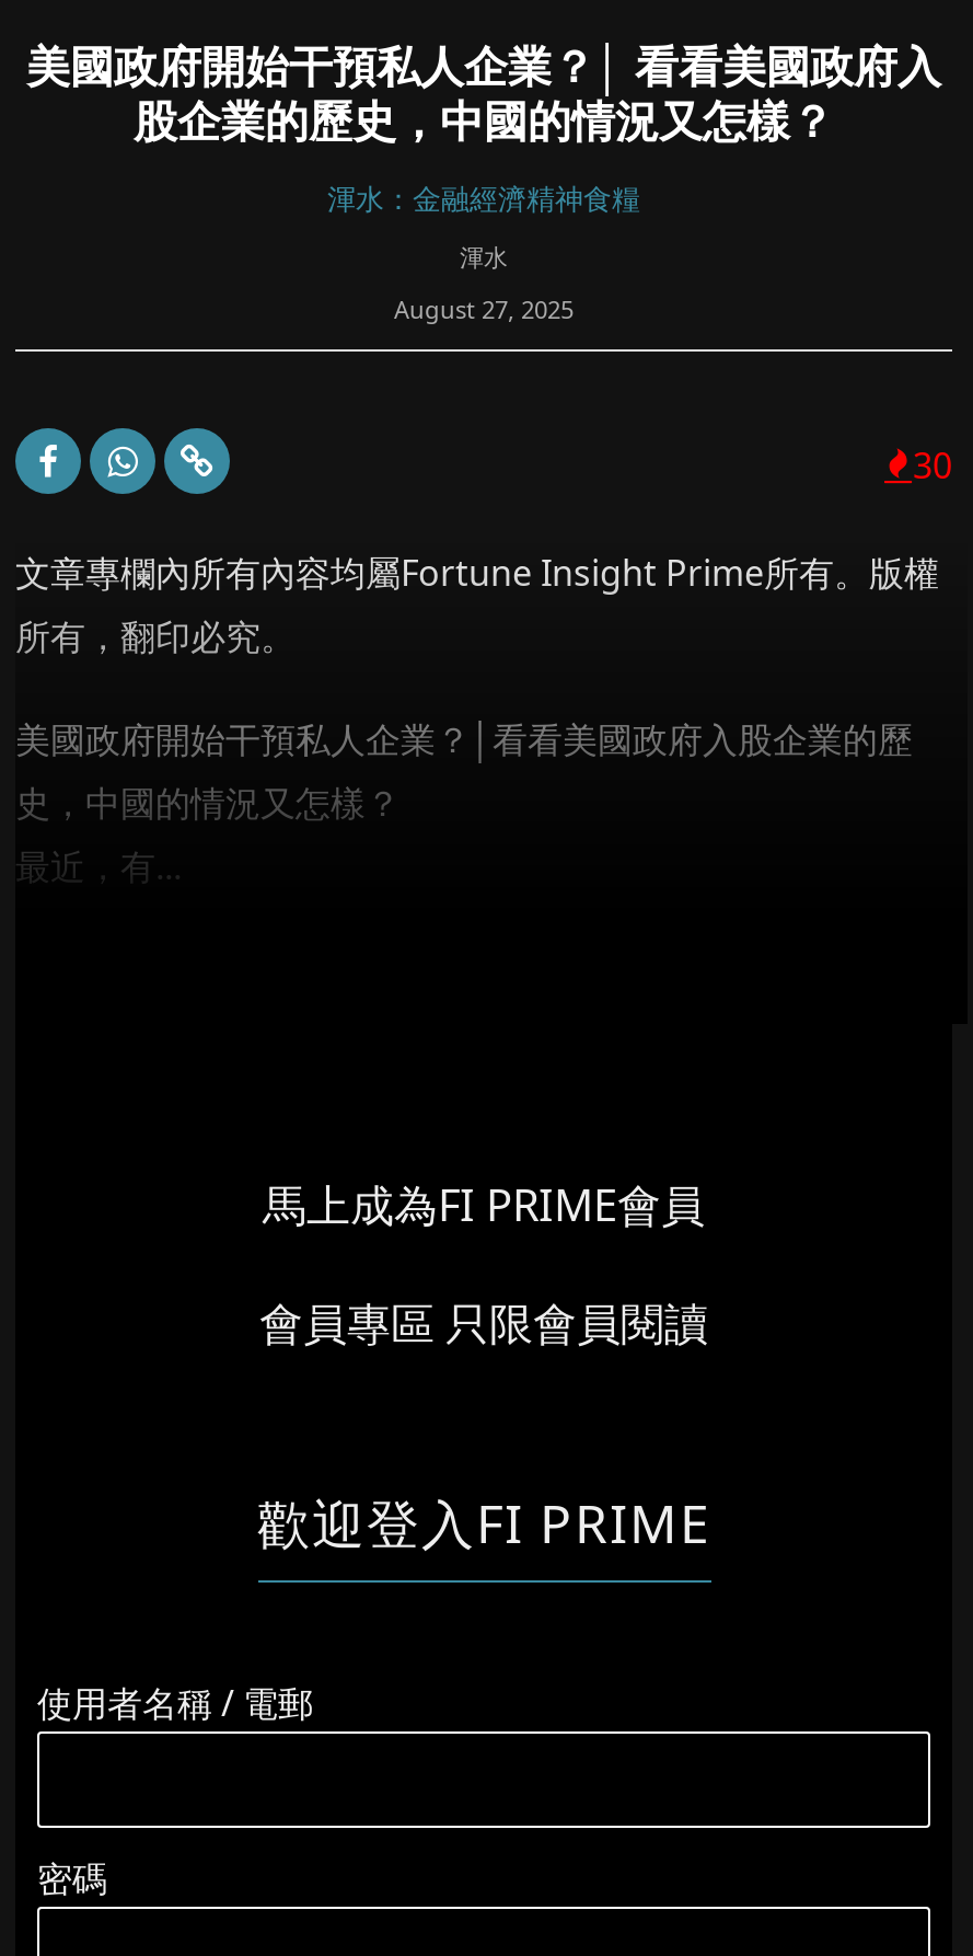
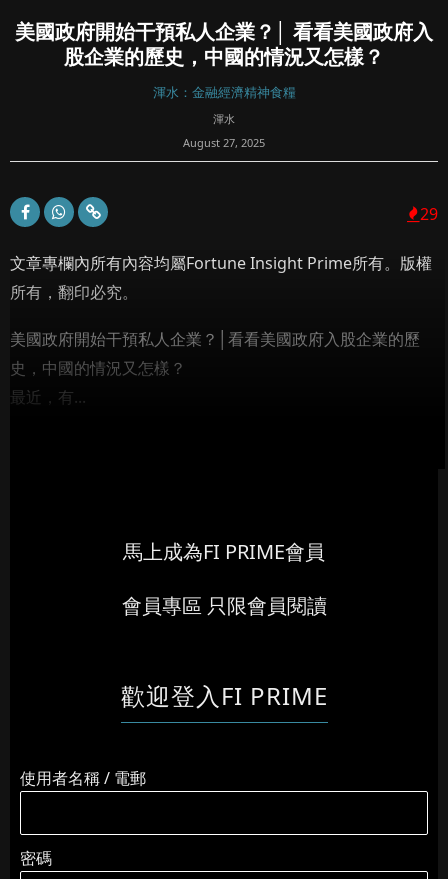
[913,442,952,490] 30 -> [420,203,438,225] 29

